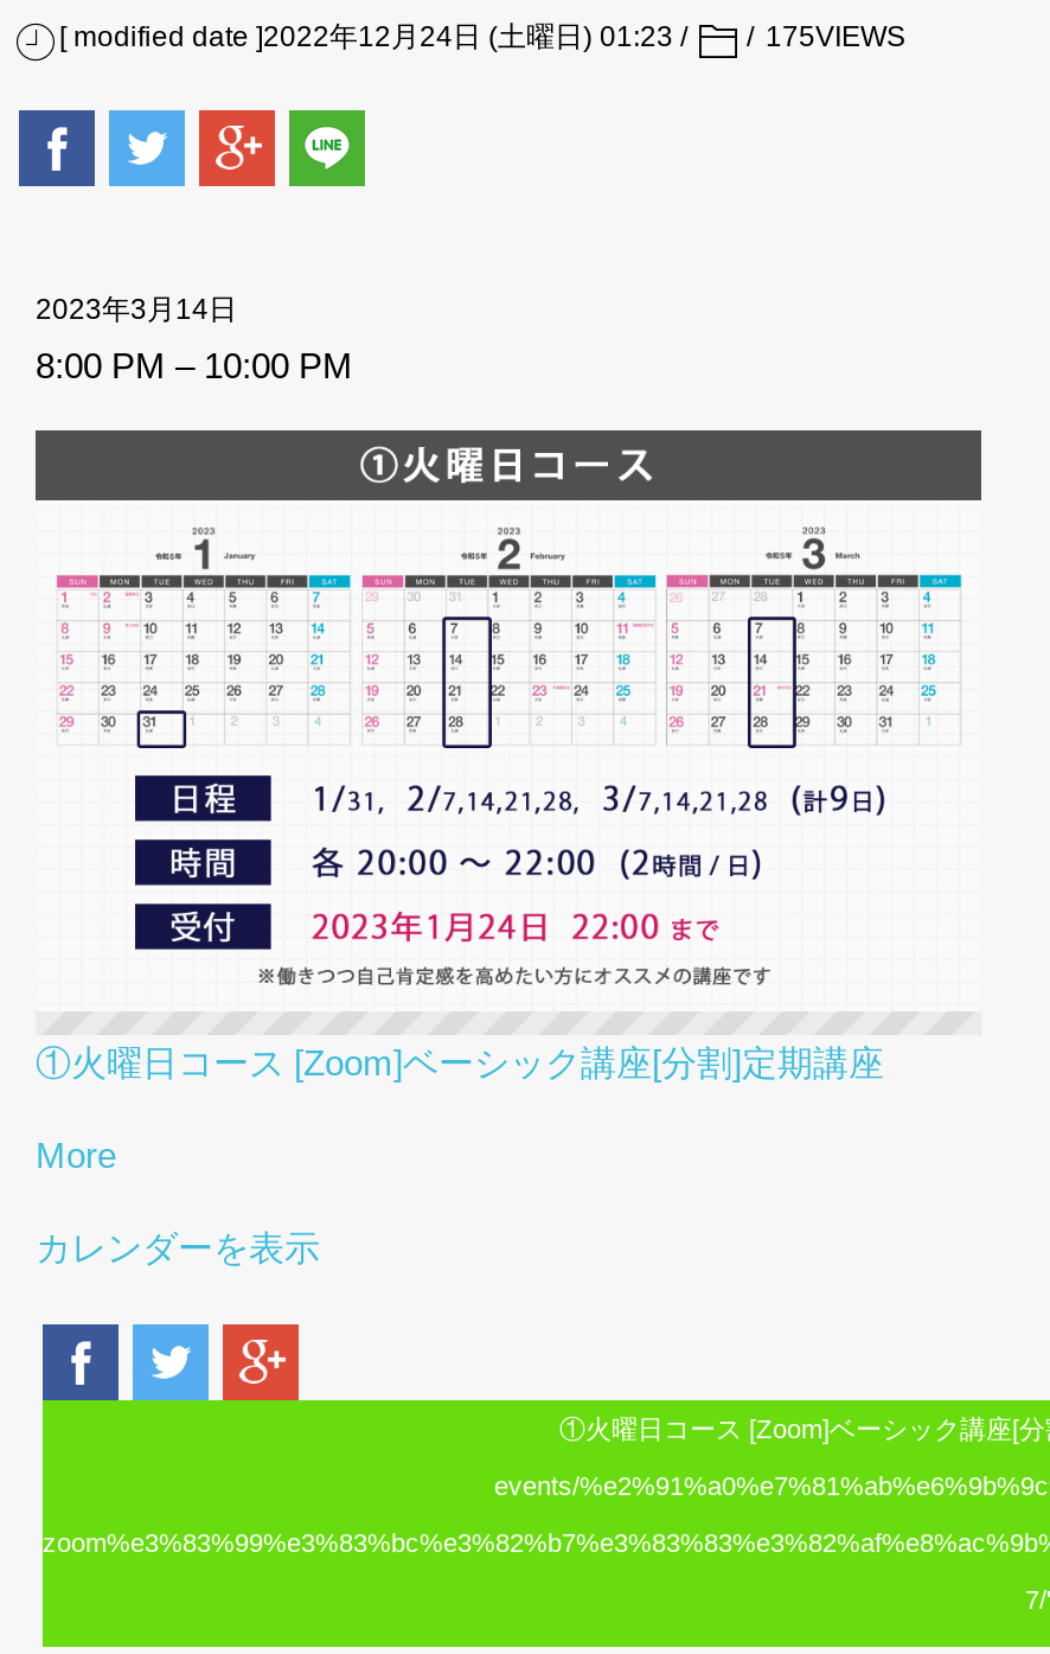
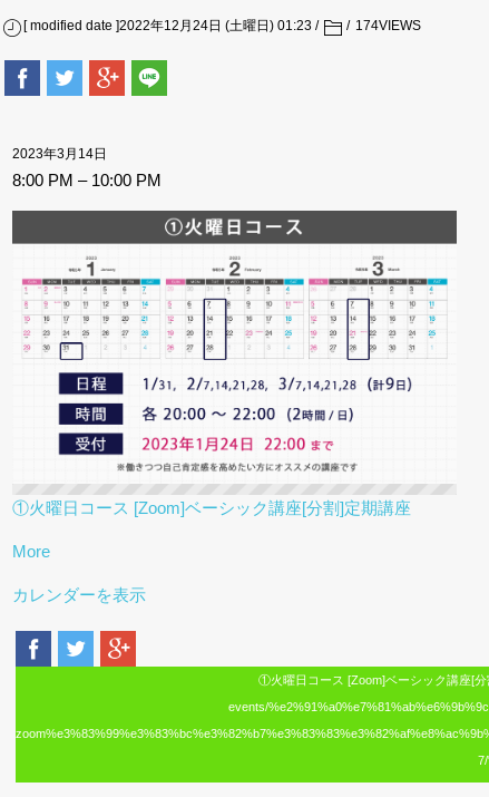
[766,20,905,53] 175VIEWS -> [355,18,421,33] 174VIEWS

